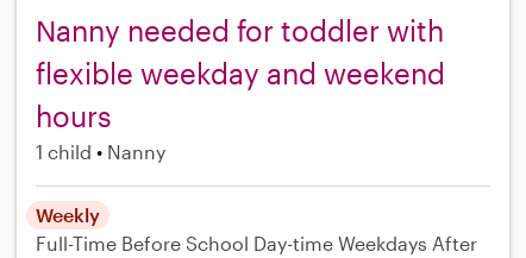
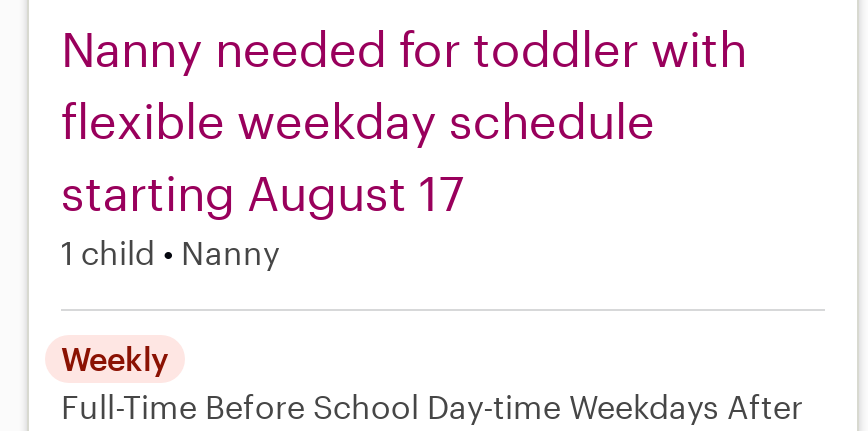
[36,56,445,133] flexible weekday and weekend | hours -> [61,91,655,221] flexible weekday schedule | starting August 17

